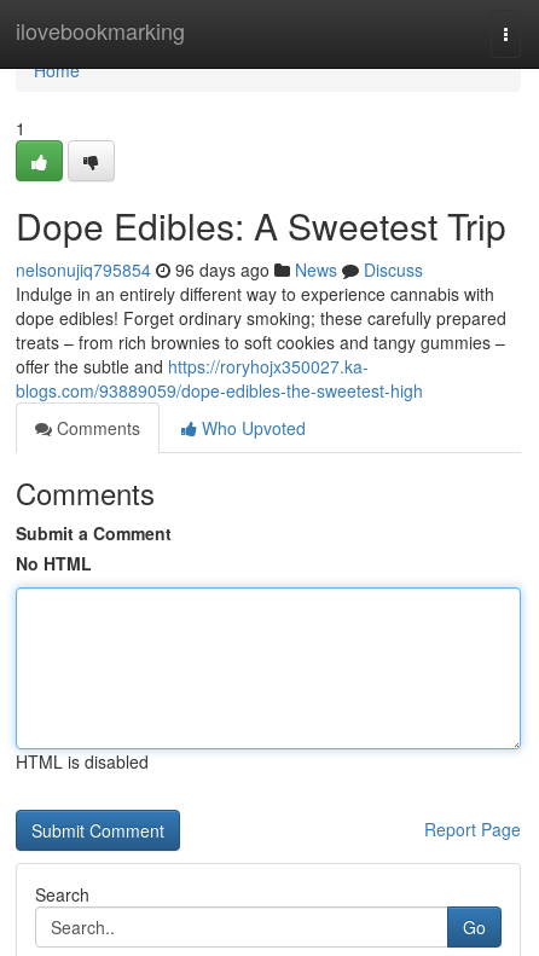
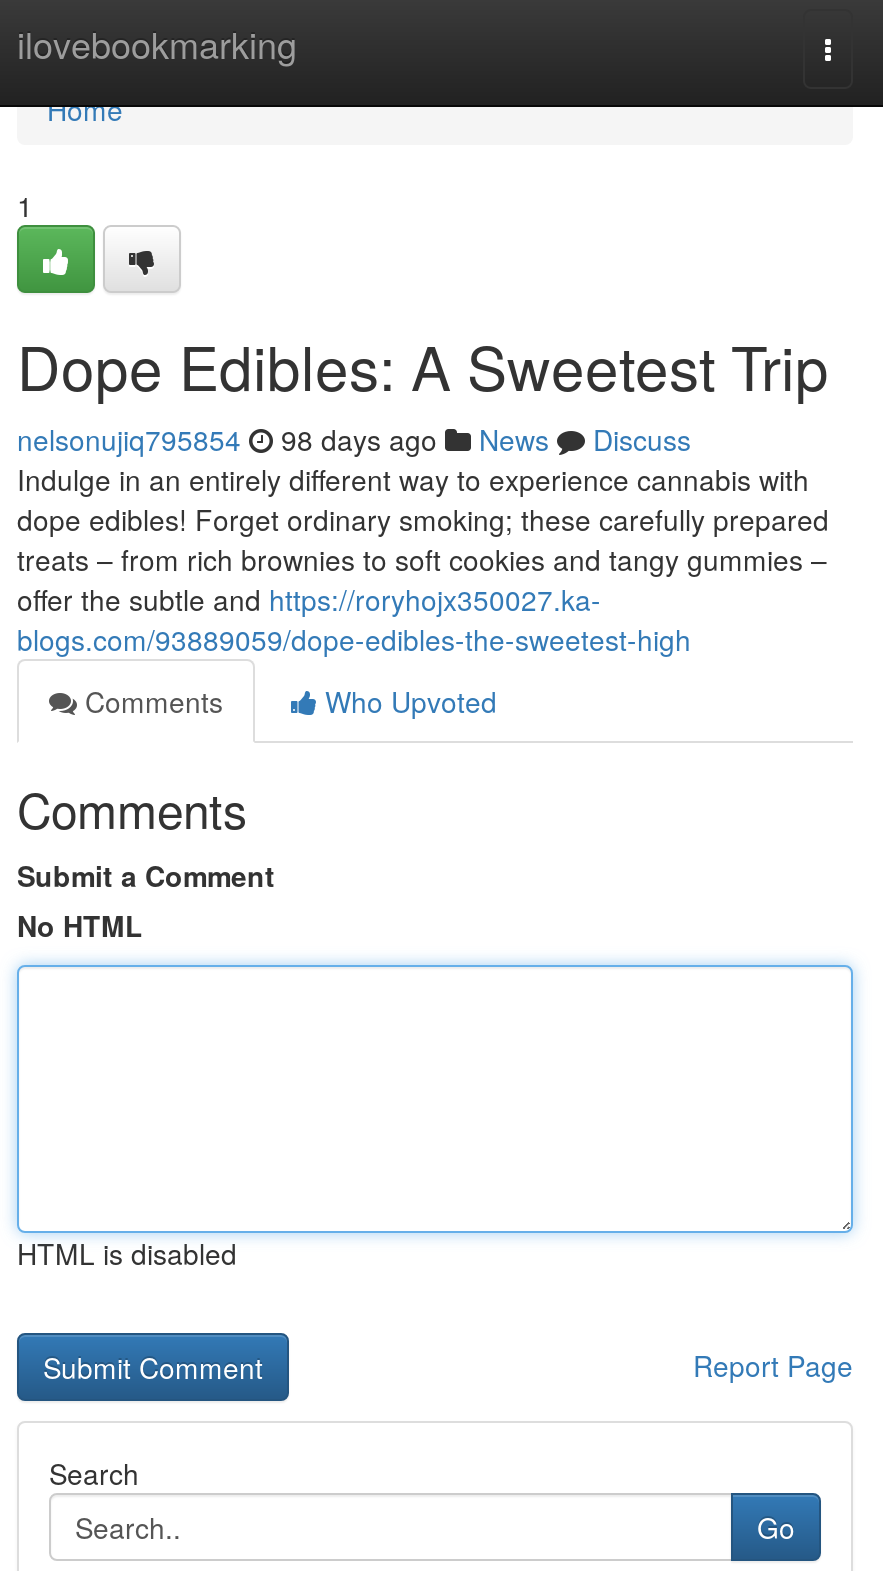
[16,257,423,282] nelsonujiq795854 96 days ago News Discuss -> [17,419,691,459] nelsonujiq795854 98 days ago News Discuss

